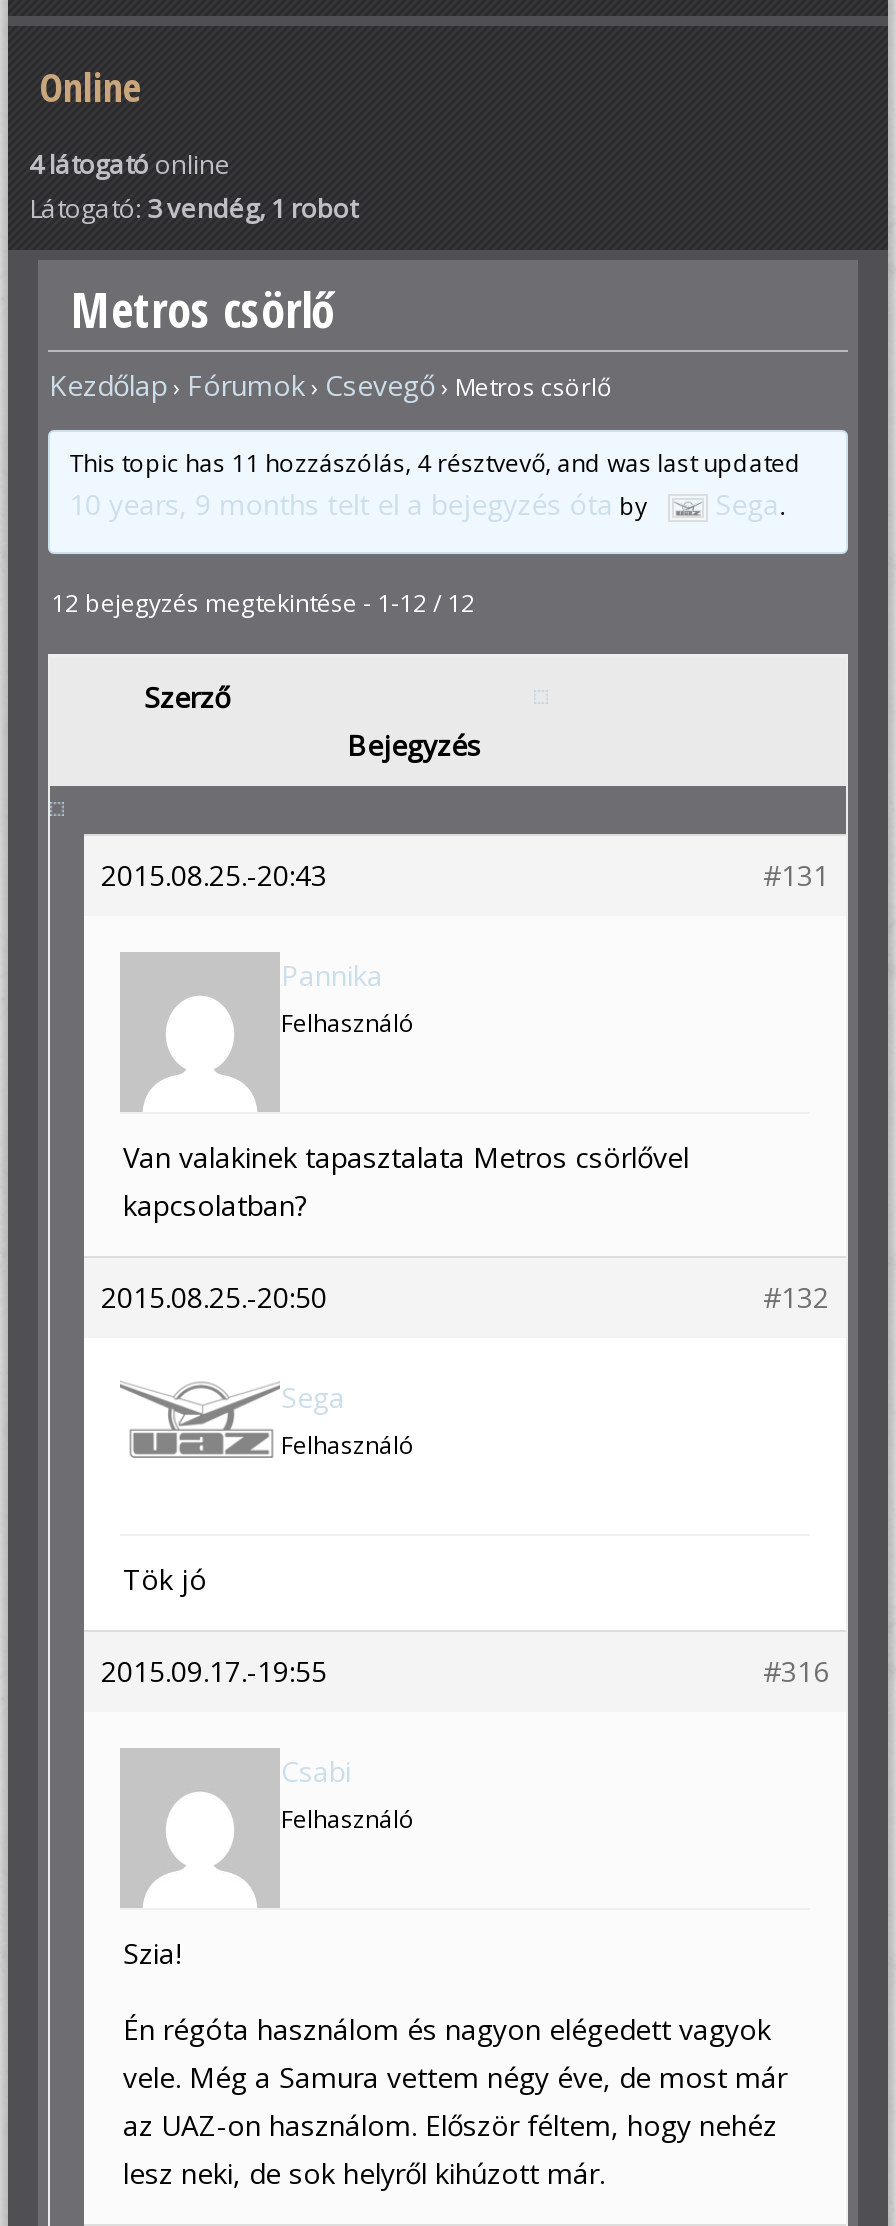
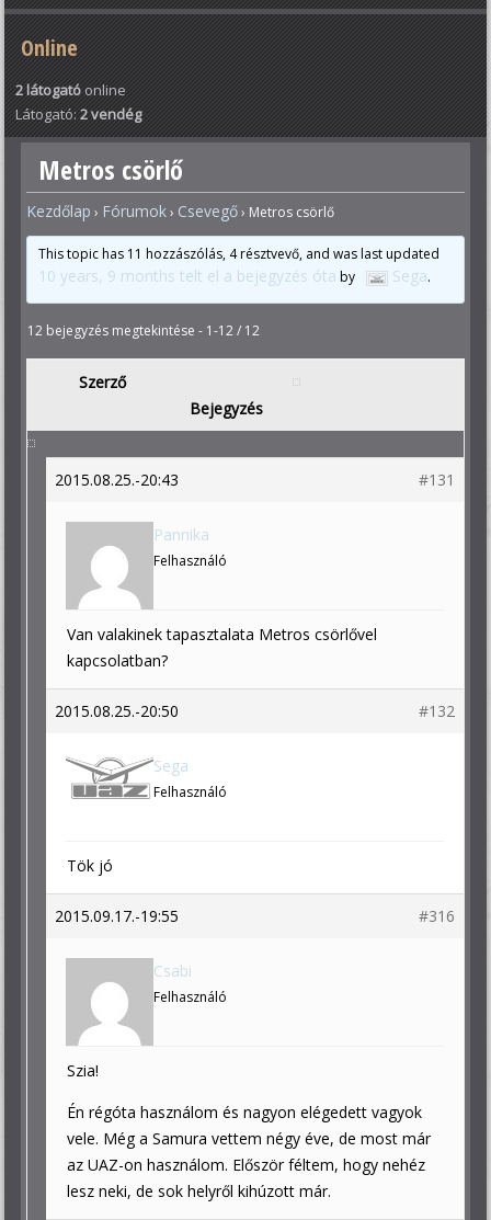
[29,147,357,227] 4 látogató online | Látogató: 3 vendég, 1 robot -> [16,80,142,124] 2 látogató online | Látogató: 2 vendég

